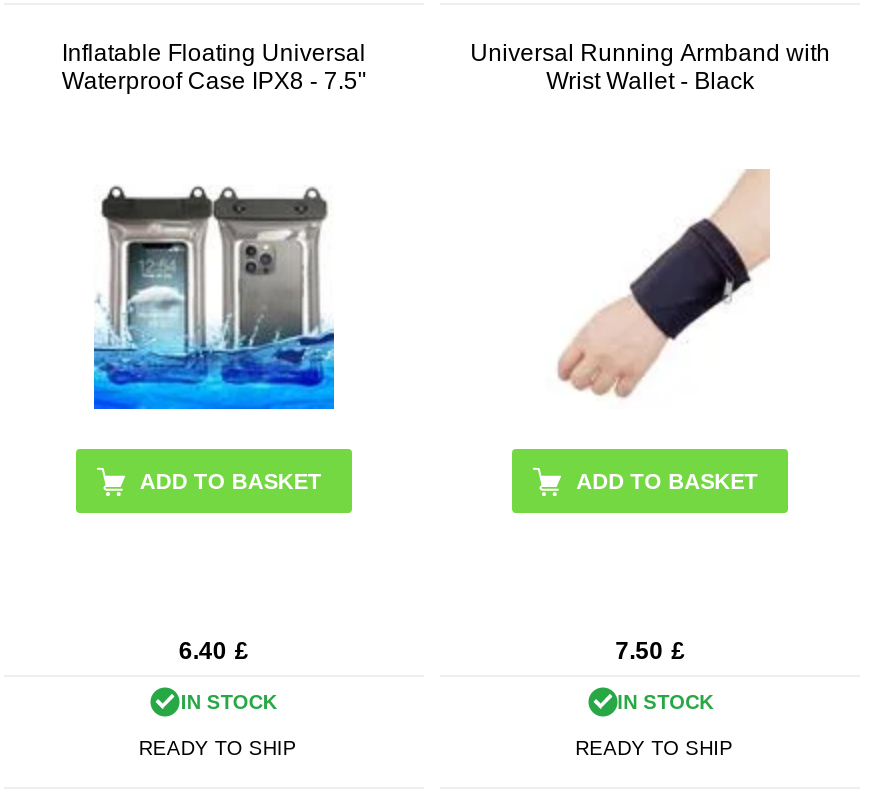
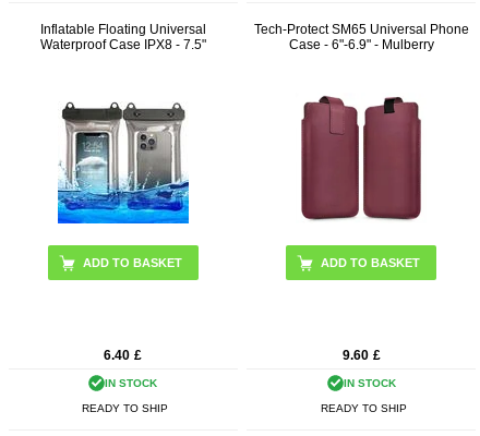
[470,39,830,95] Universal Running Armband with | Wrist Wallet - Black -> [254,22,469,52] Tech-Protect SM65 Universal Phone | Case - 6"-6.9" - Mulberry
[540,169,770,403] [image] -> [300,94,425,221] [image]
[615,637,685,665] 7.50 £ -> [342,348,380,363] 9.60 £

